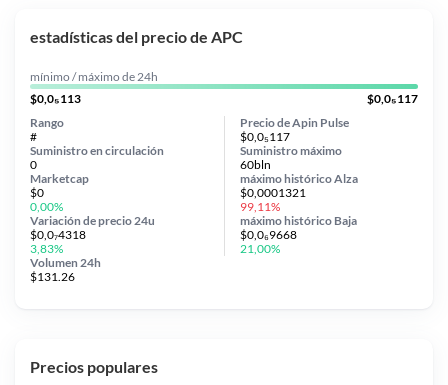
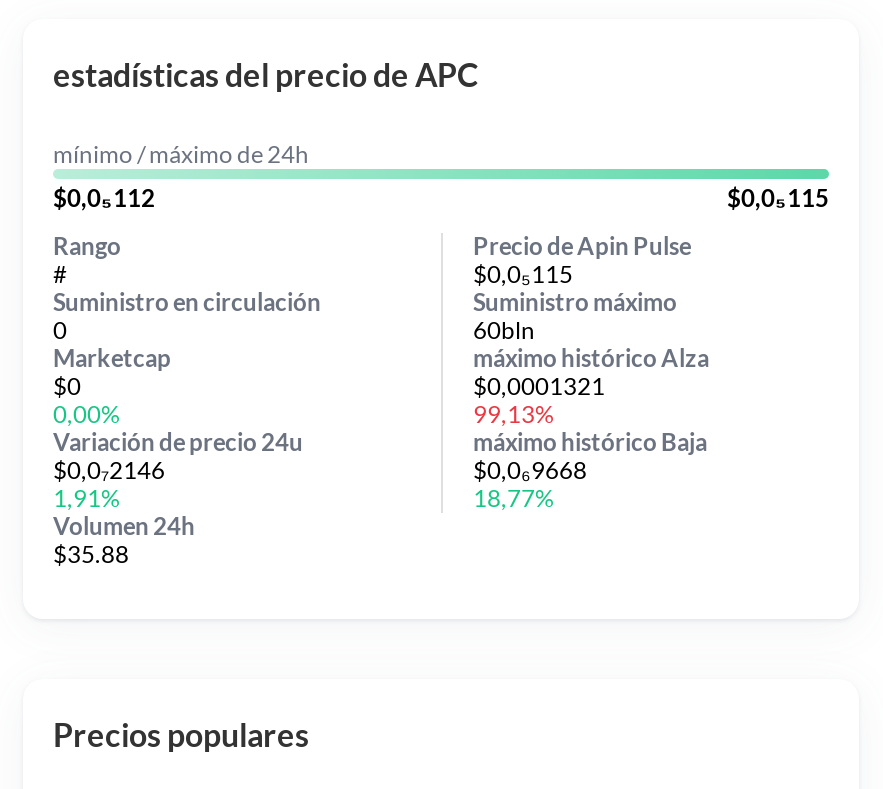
[30,91,81,106] $0,0₅113 -> [53,182,155,212] $0,0₅112
[367,91,418,106] $0,0₅117 -> [727,182,829,212] $0,0₅115
[240,129,290,144] $0,0₅117 -> [473,258,573,288] $0,0₅115
[240,199,280,214] 99,11% -> [473,398,553,428] 99,13%
[30,227,86,242] $0,0₇4318 -> [53,454,165,484] $0,0₇2146
[30,241,63,256] 3,83% -> [53,482,119,512] 1,91%
[240,241,280,256] 21,00% -> [473,482,553,512] 18,77%
[30,269,75,284] $131.26 -> [53,538,129,568] $35.88

